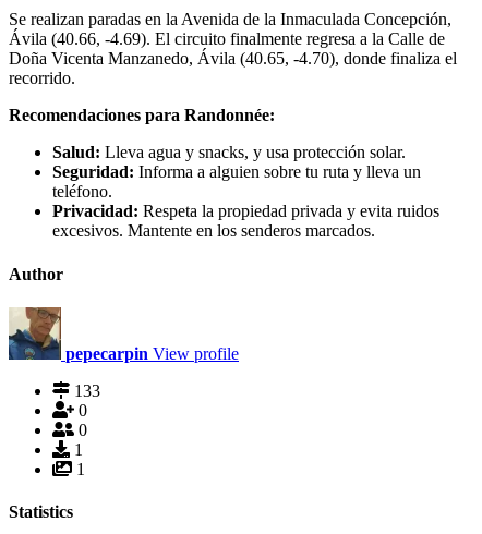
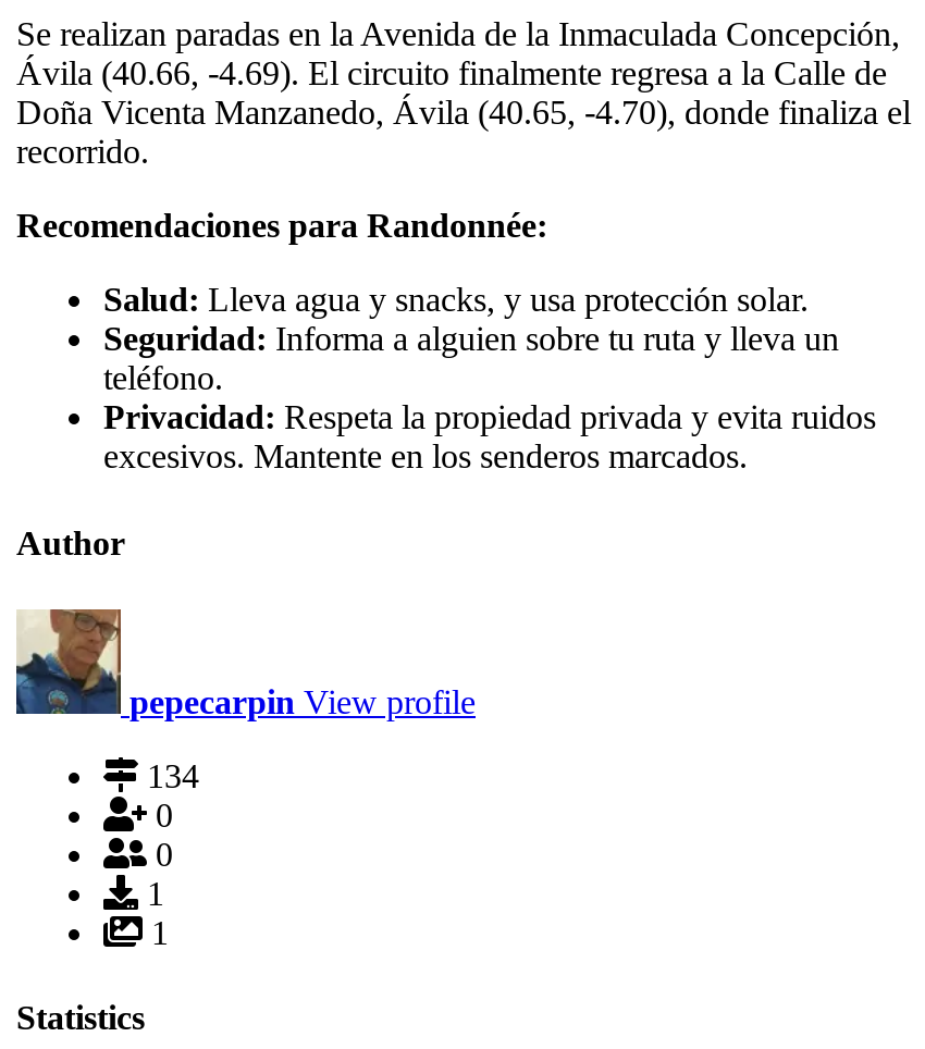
[74,381,100,400] 133 -> [147,757,199,794] 134

